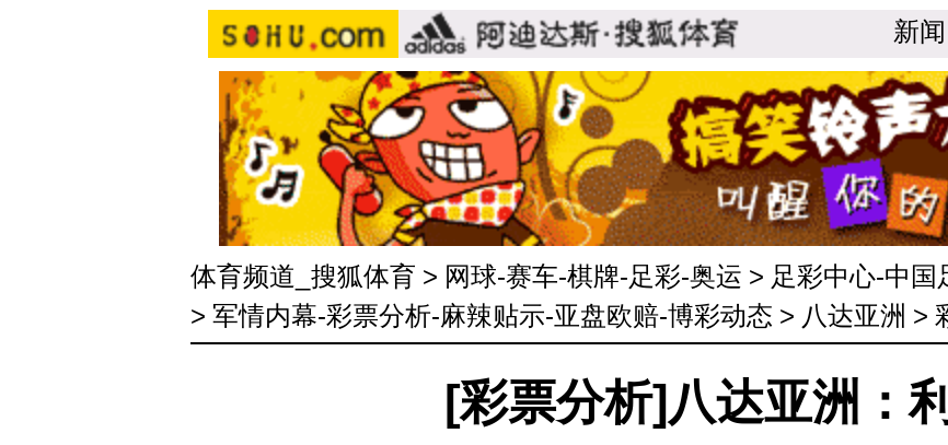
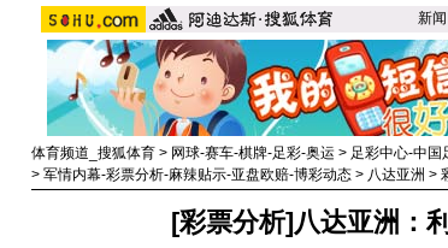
[217,69,941,248] [image] -> [46,39,444,137] [image]

